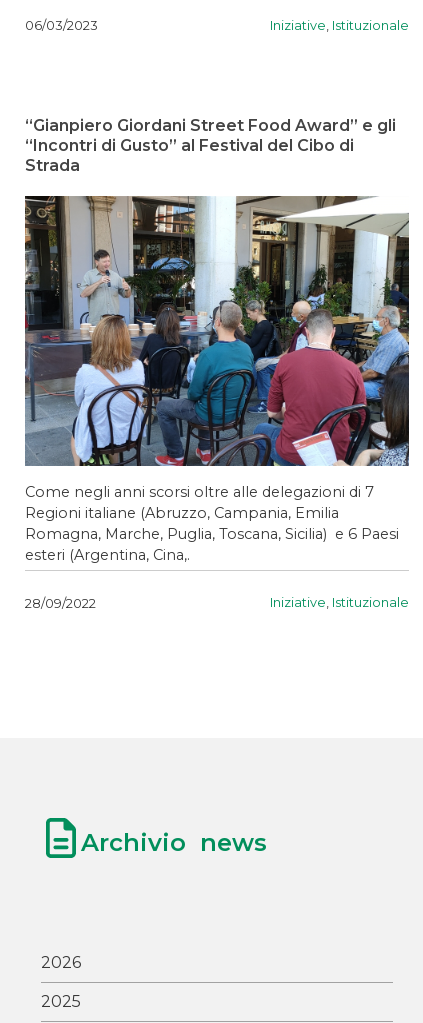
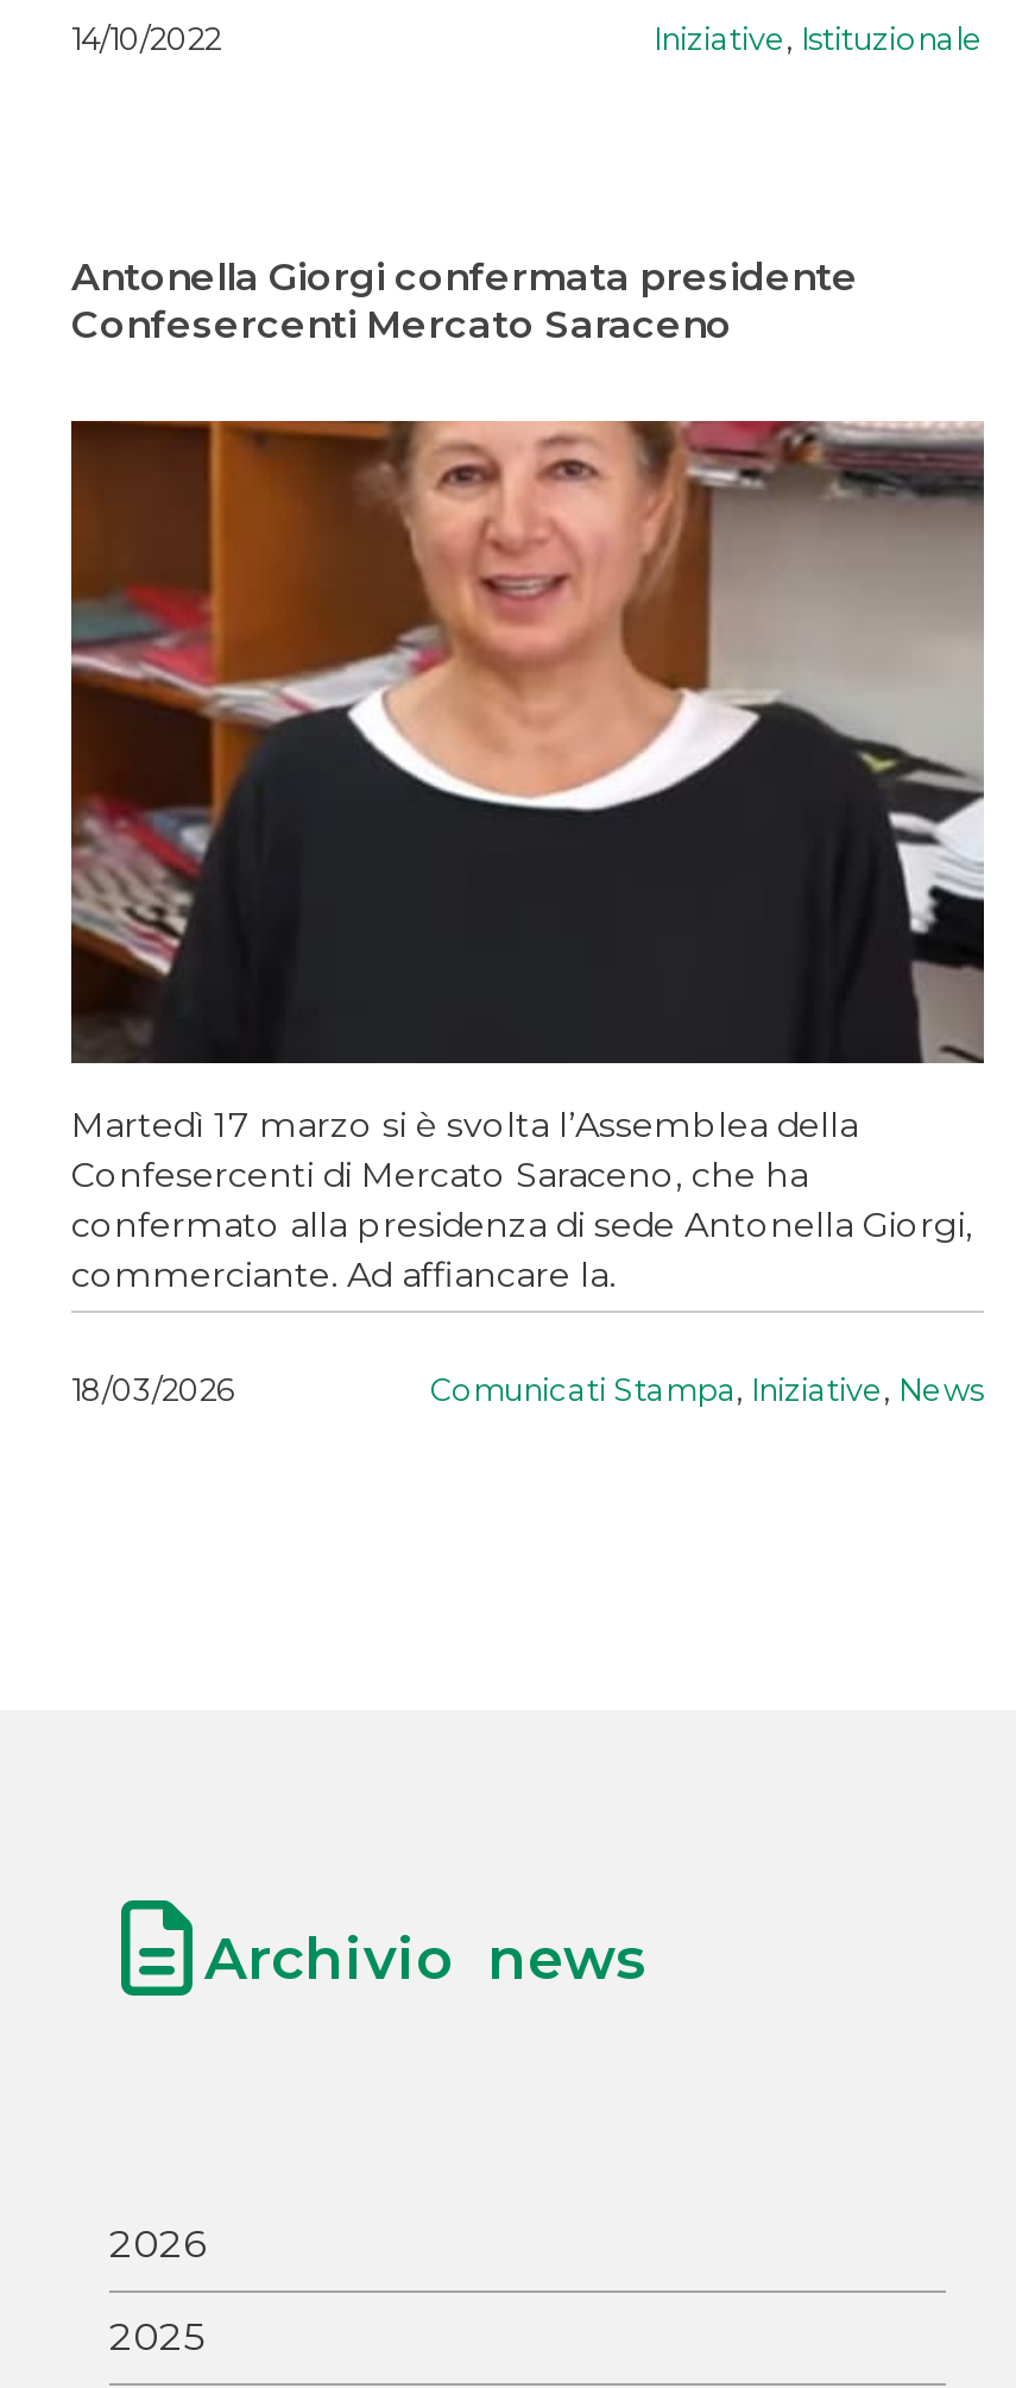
[25,18,98,33] 06/03/2023 -> [71,22,221,57] 14/10/2022
[25,116,396,175] “Gianpiero Giordani Street Food Award” e gli | “Incontri di Gusto” al Festival del Cibo di | Strada -> [71,254,858,347] Antonella Giorgi confermata presidente | Confesercenti Mercato Saraceno
[24,195,410,564] [image] | Come negli anni scorsi oltre alle delegazioni di 7 | Regioni italiane (Abruzzo, Campania, Emilia | Romagna, Marche, Puglia, Toscana, Sicilia) e 6 Paesi | esteri (Argentina, Cina,. -> [69,419,986,1296] [image] | Martedì 17 marzo si è svolta l’Assemblea della | Confesercenti di Mercato Saraceno, che ha | confermato alla presidenza di sede Antonella Giorgi, | commerciante. Ad affiancare la.
[25,595,409,611] 28/09/2022 | Iniziative, Istituzionale -> [71,1371,984,1408] 18/03/2026 | Comunicati Stampa, Iniziative, News

